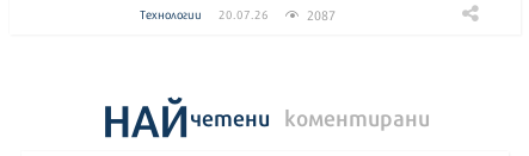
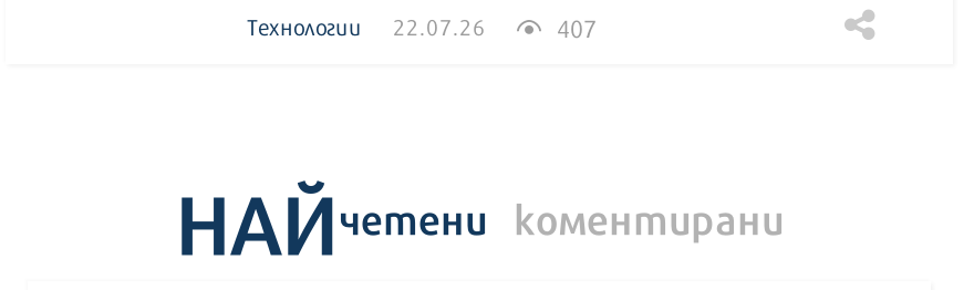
[219,5,269,23] 20.07.26 -> [393,9,486,43] 22.07.26
[303,4,336,23] 2087 -> [550,8,597,44] 407

